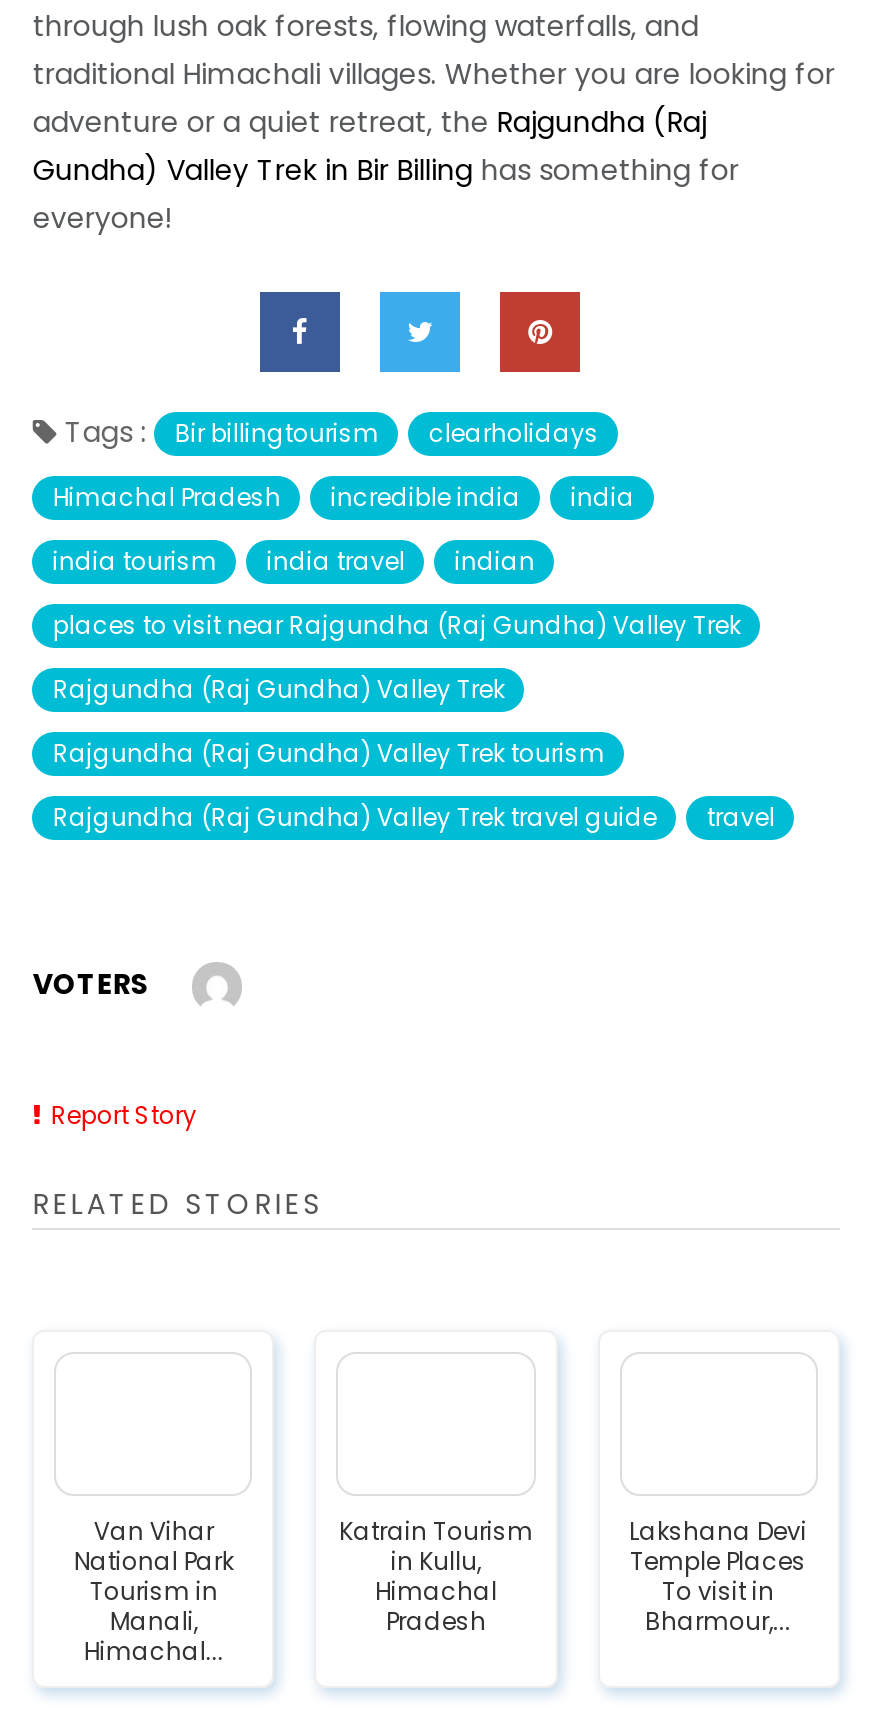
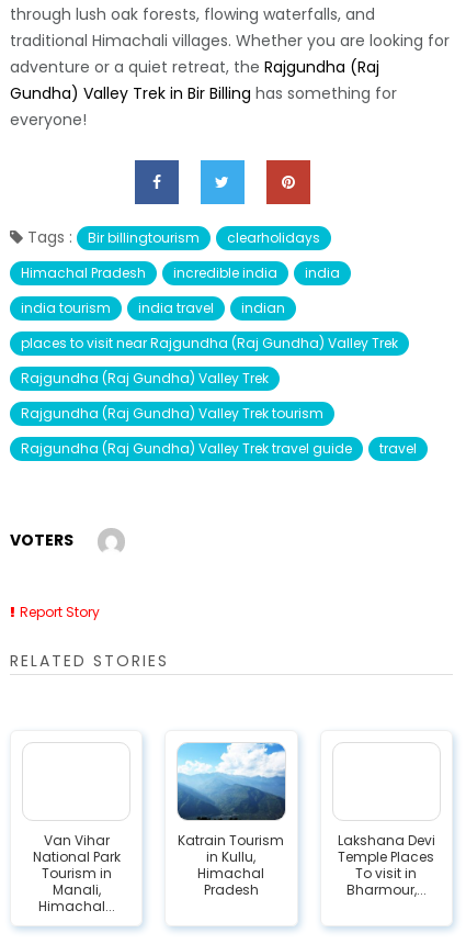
none -> [177,742,286,821] [image]

